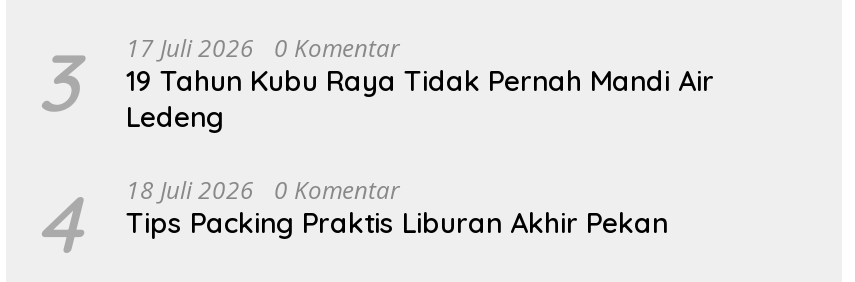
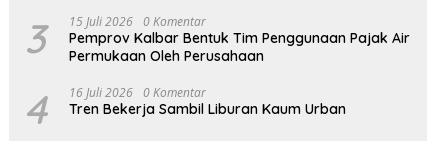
[126,31,714,135] 17 Juli 2026 0 Komentar | 19 Tahun Kubu Raya Tidak Pernah Mandi Air | Ledeng -> [69,12,410,64] 15 Juli 2026 0 Komentar | Pemprov Kalbar Bentuk Tim Penggunaan Pajak Air | Permukaan Oleh Perusahaan
[126,173,400,207] 18 Juli 2026 0 Komentar -> [69,83,206,100] 16 Juli 2026 0 Komentar
[126,205,668,241] Tips Packing Praktis Liburan Akhir Pekan -> [69,99,346,117] Tren Bekerja Sambil Liburan Kaum Urban

